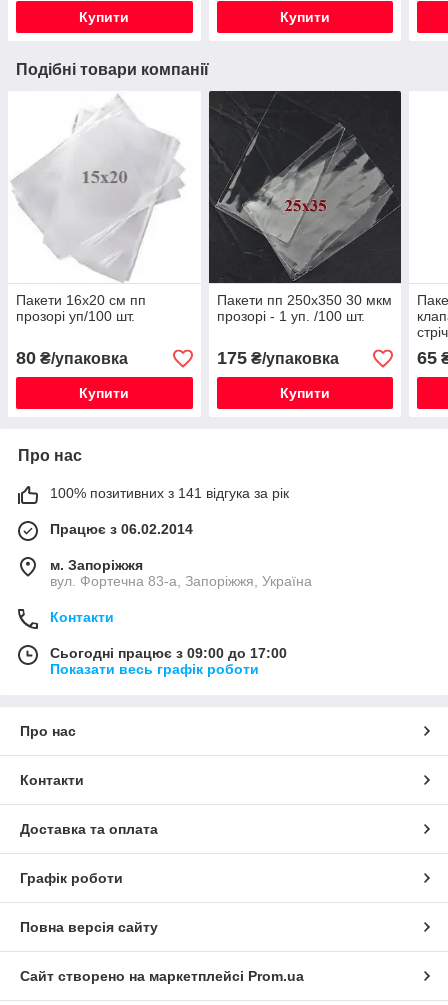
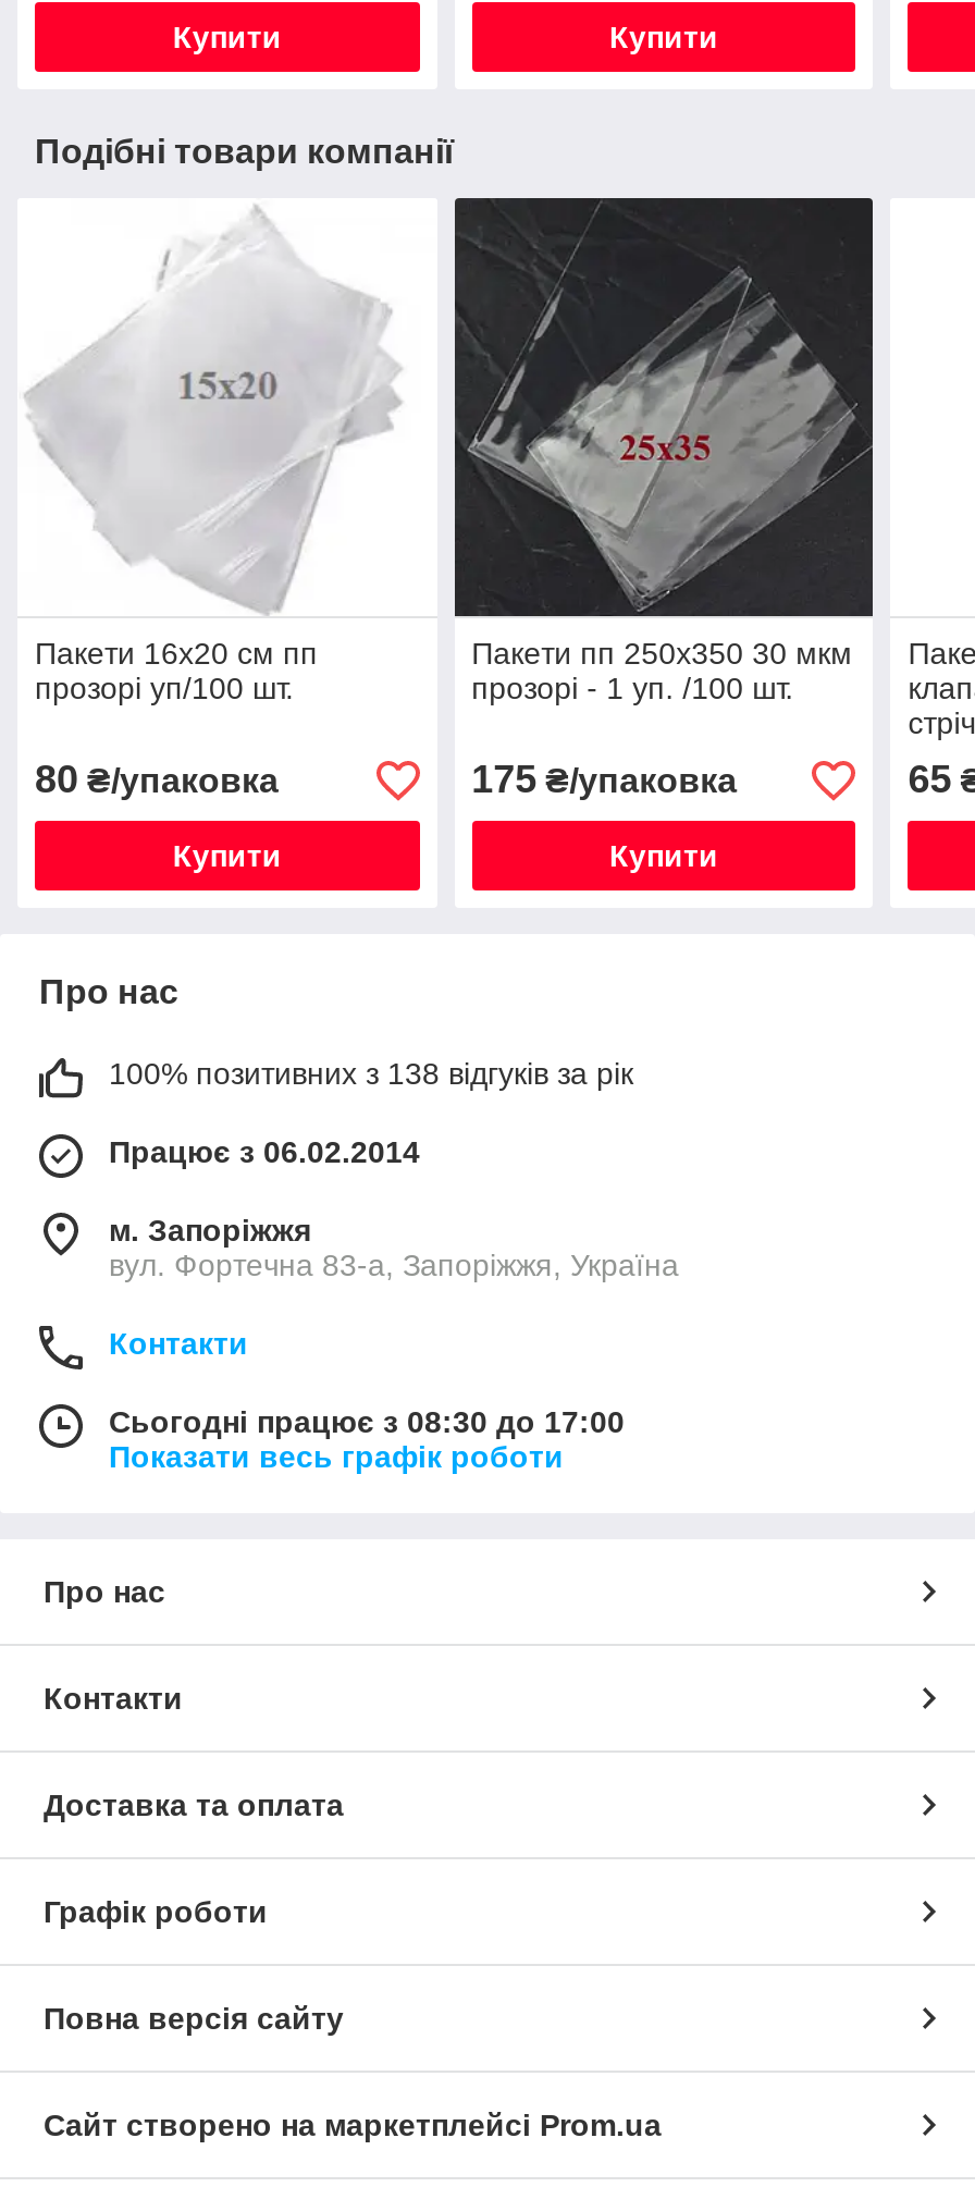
[50,485,289,501] 100% позитивних з 141 відгука за рік -> [109,1057,633,1092] 100% позитивних з 138 відгуків за рік
[50,645,287,661] Сьогодні працює з 09:00 до 17:00 -> [109,1405,625,1440] Сьогодні працює з 08:30 до 17:00

